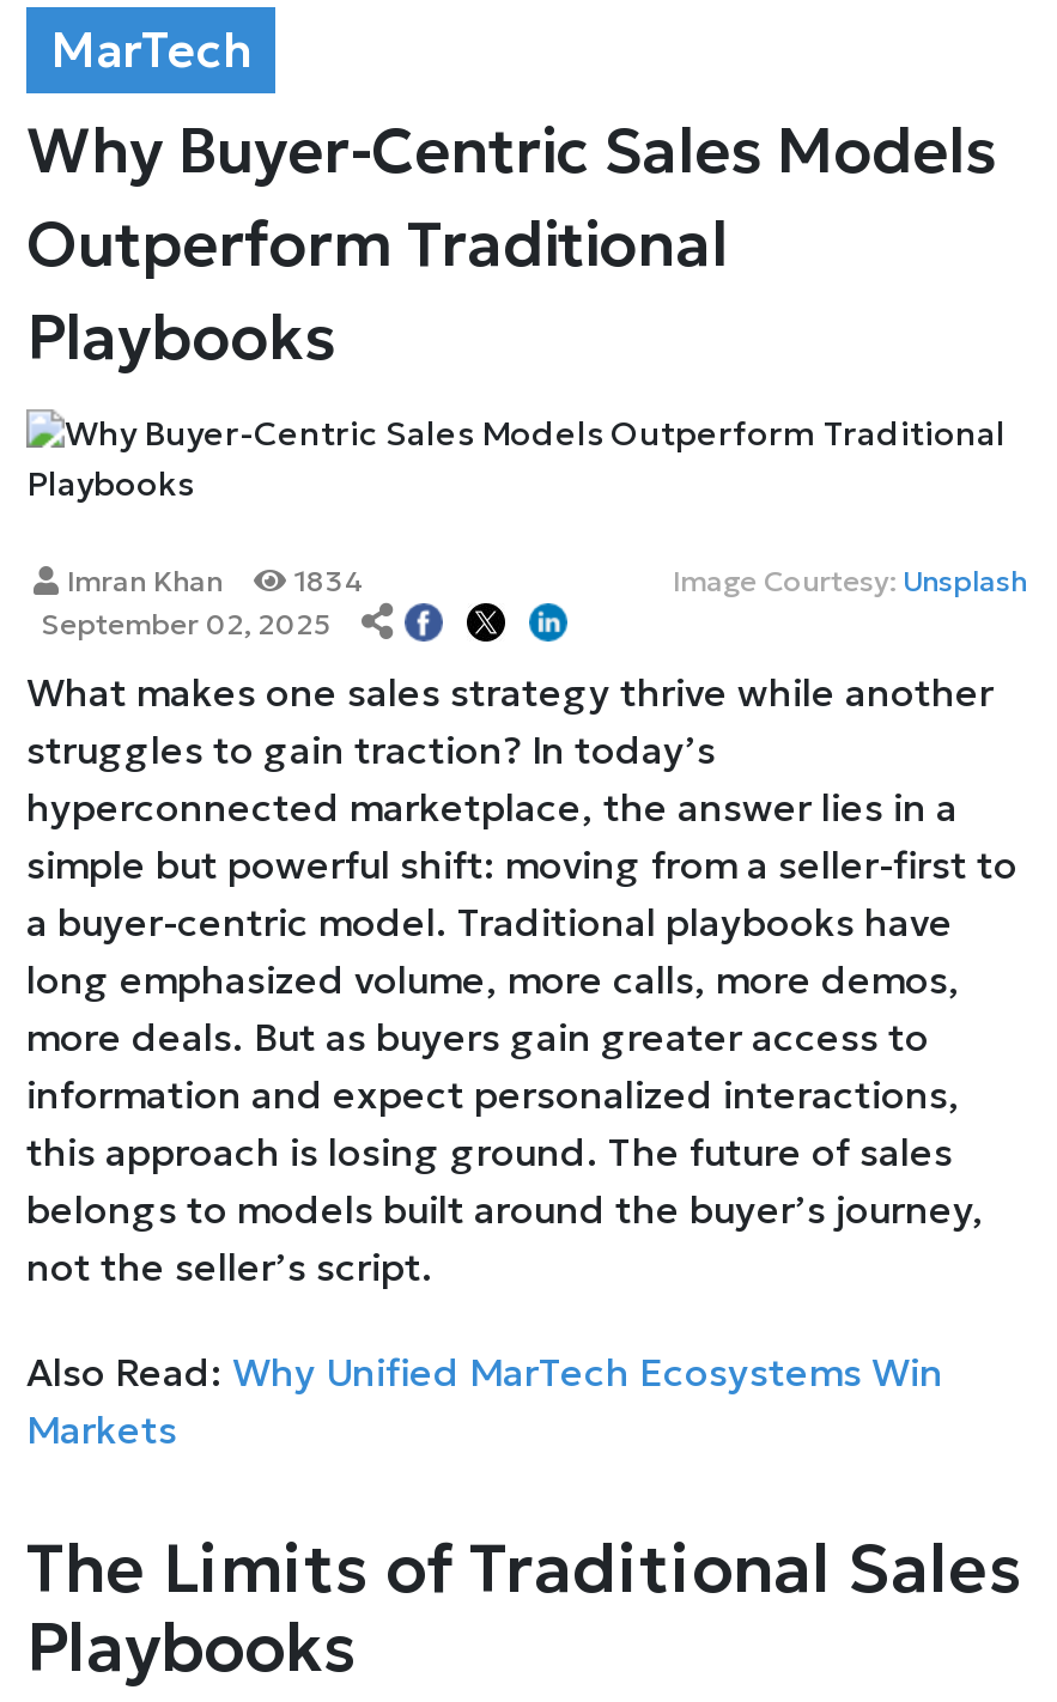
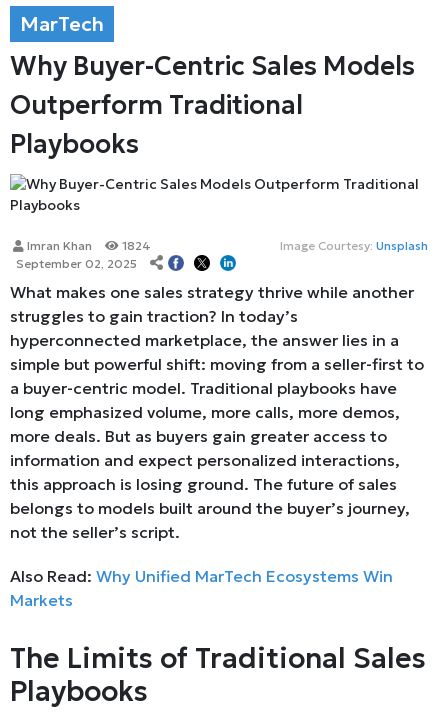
[60,562,366,598] Imran Khan 1834 -> [24,238,151,253] Imran Khan 1824

